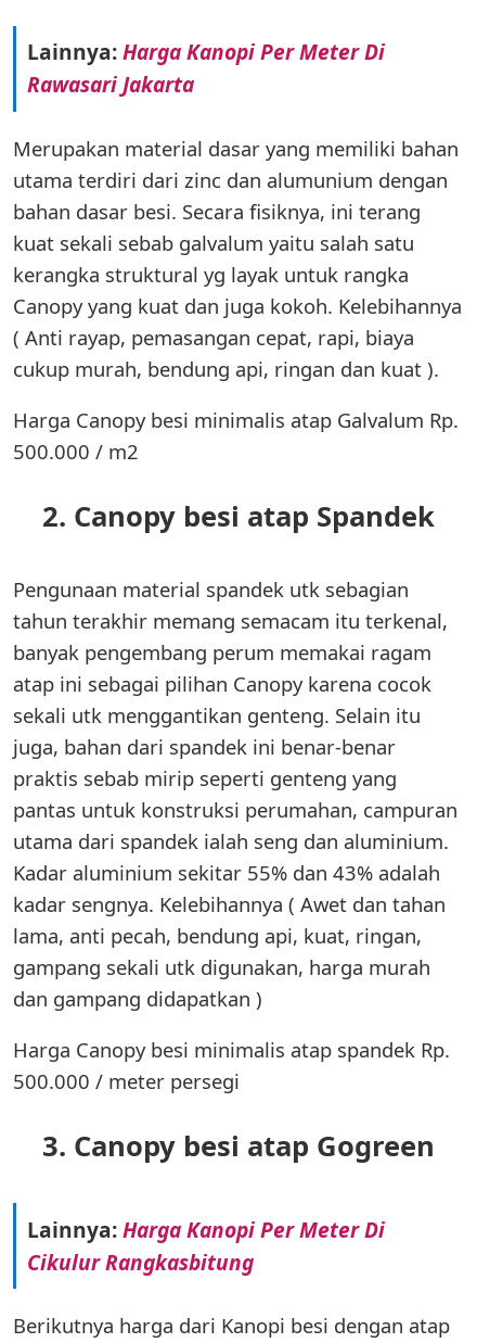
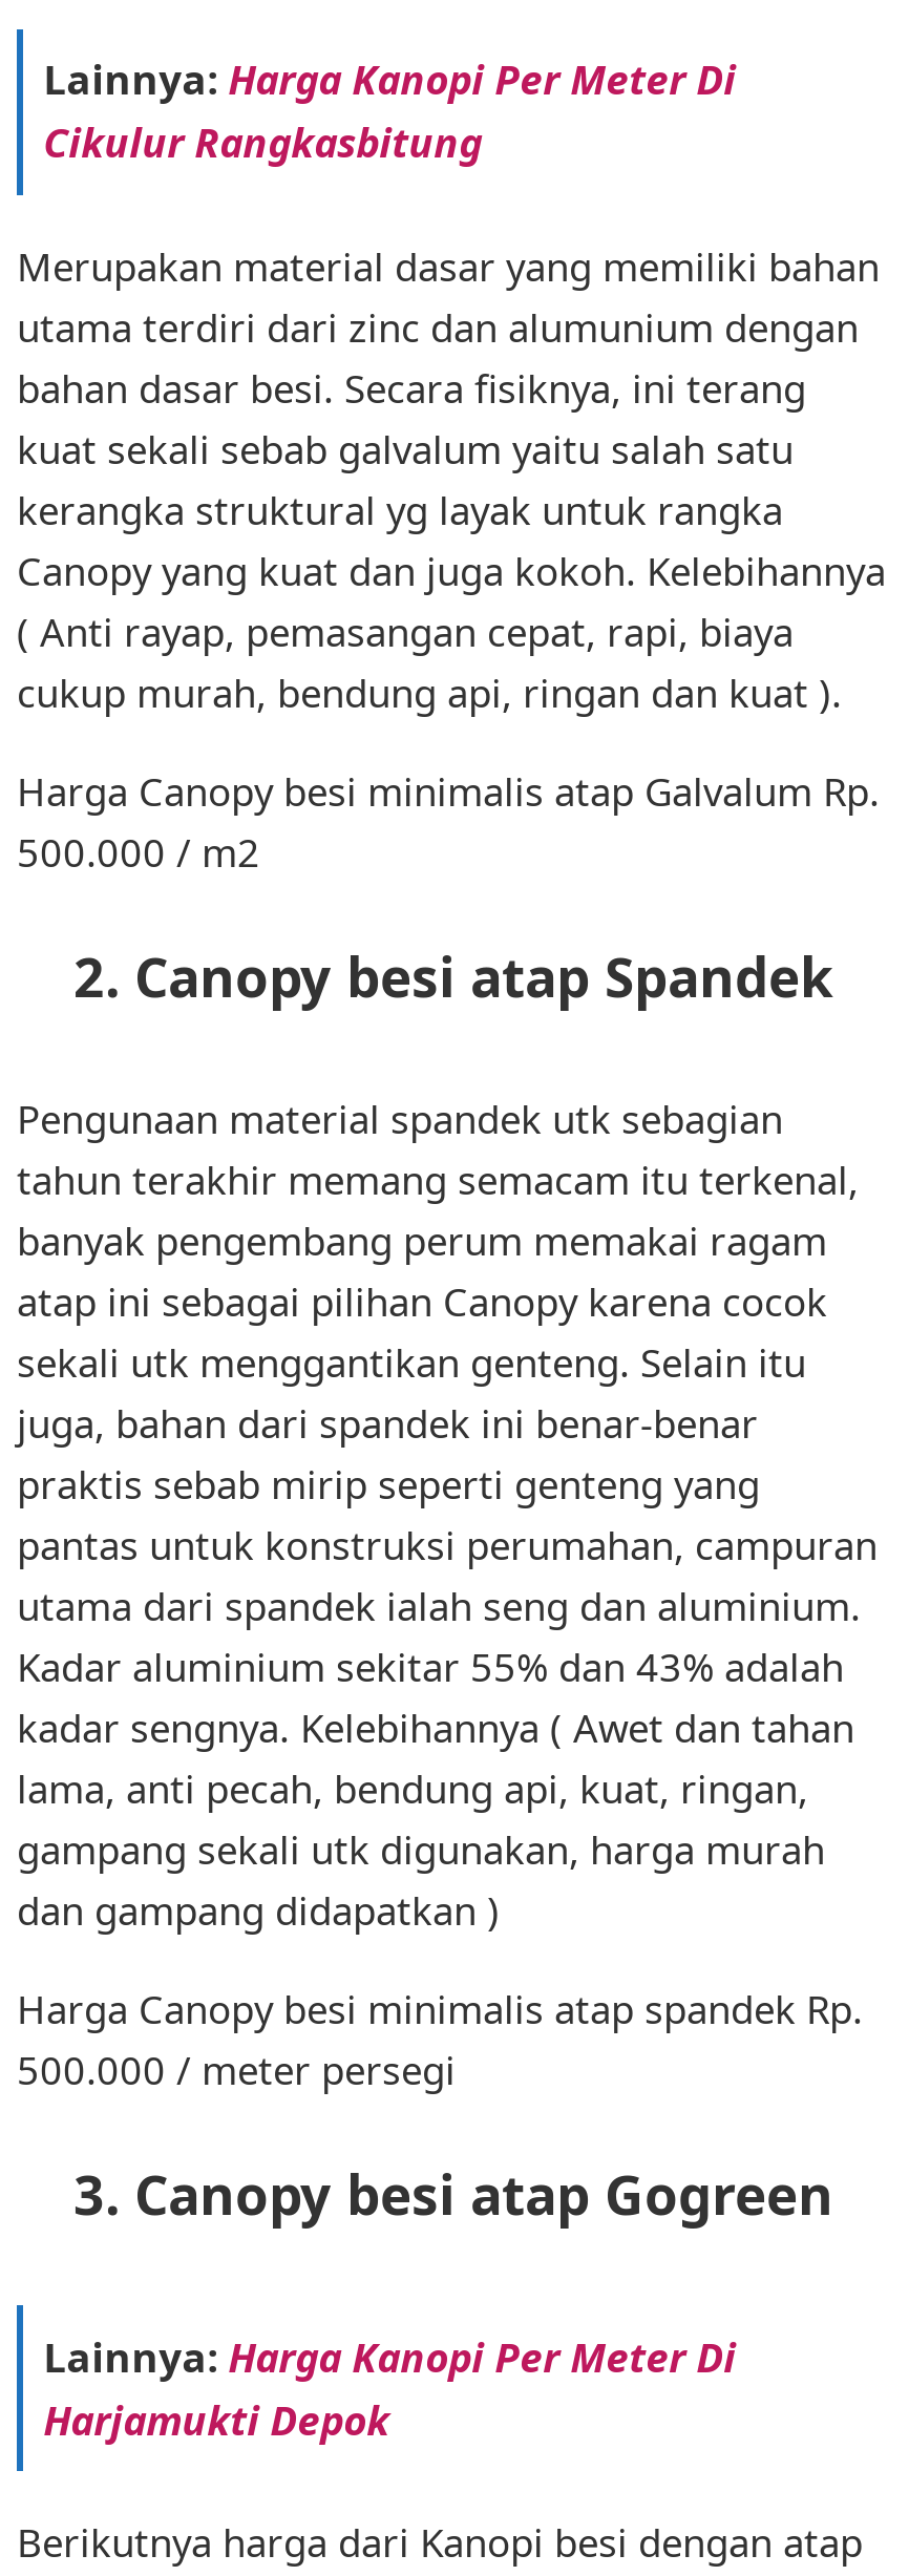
[27,70,194,99] Rawasari Jakarta -> none
moved [27,1247,253,1276] -> [43,114,482,170]: Cikulur Rangkasbitung
none -> [43,2390,390,2447] Harjamukti Depok

